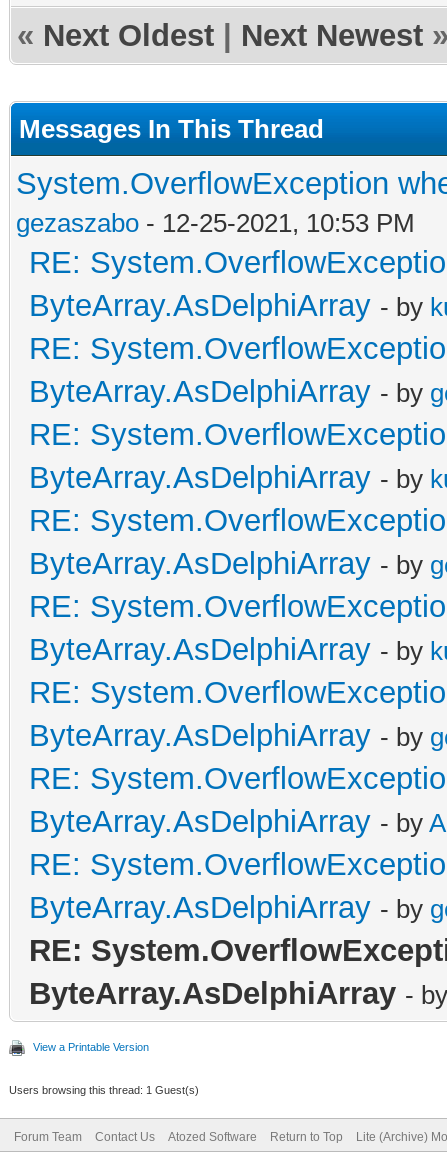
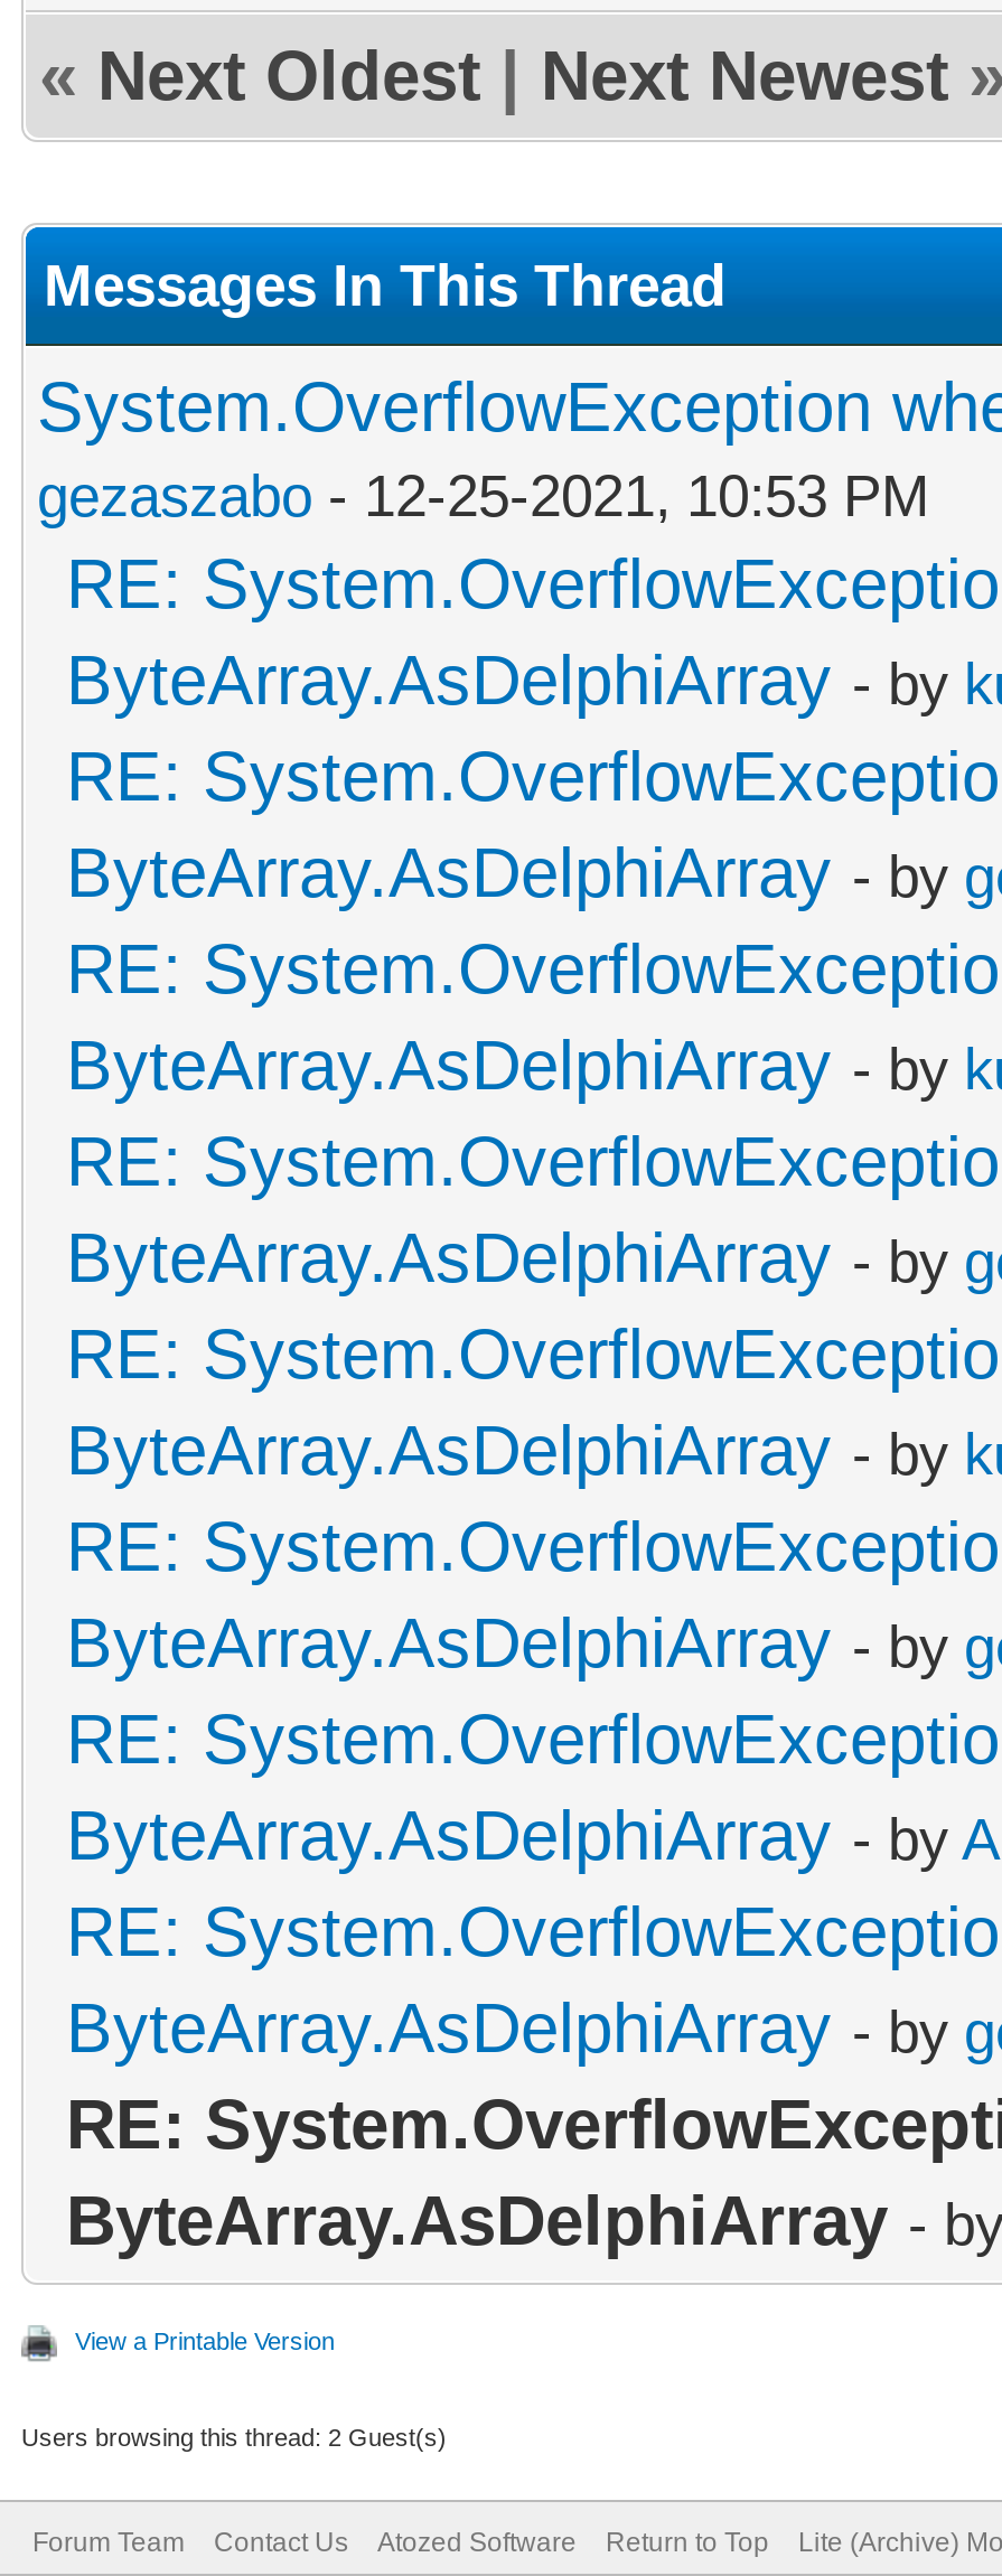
[9,1084,199,1096] Users browsing this thread: 1 Guest(s) -> [21,2423,447,2450] Users browsing this thread: 2 Guest(s)

